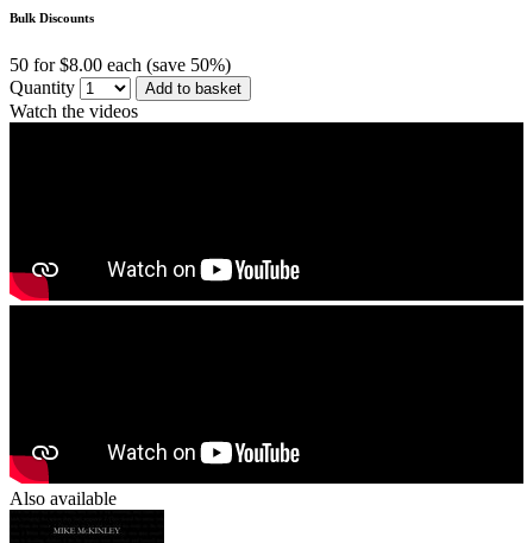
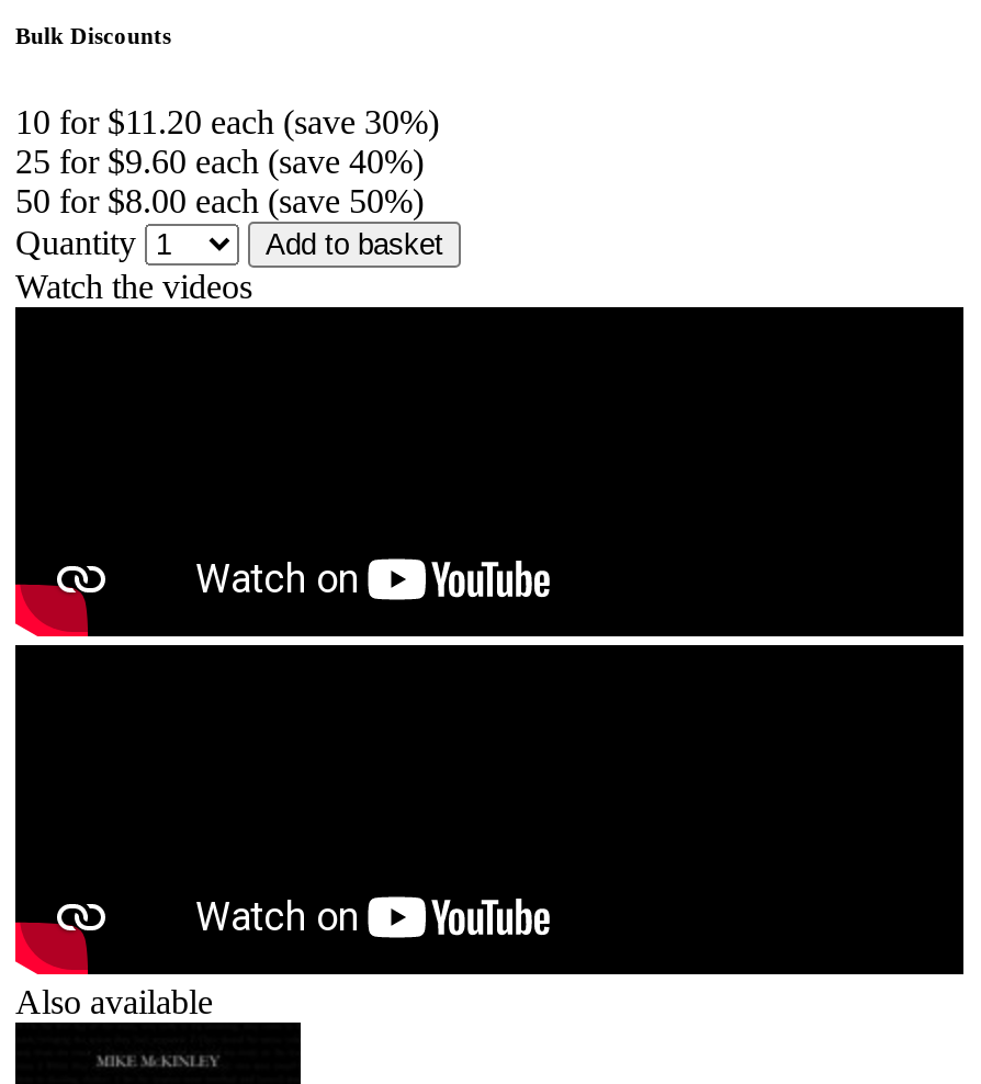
none -> [15,103,439,180] 10 for $11.20 each (save 30%) | 25 for $9.60 each (save 40%)

